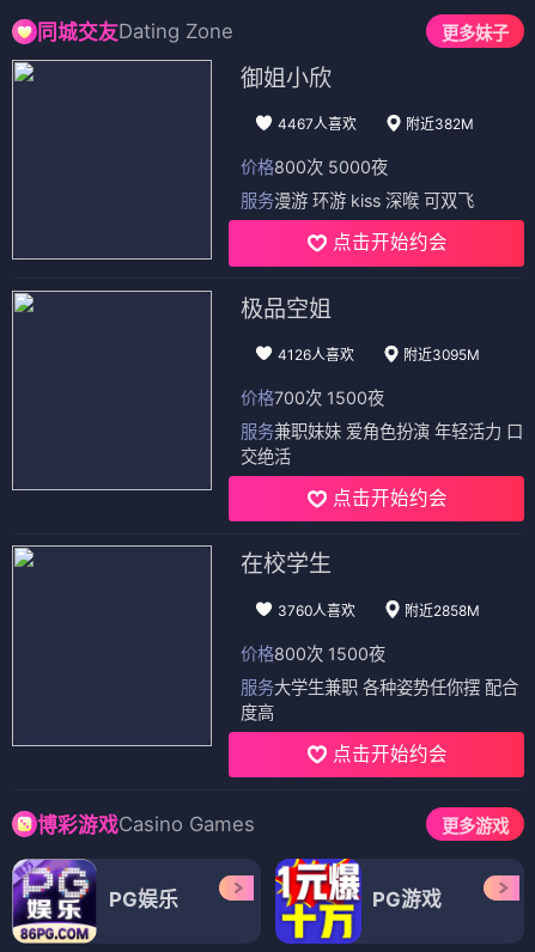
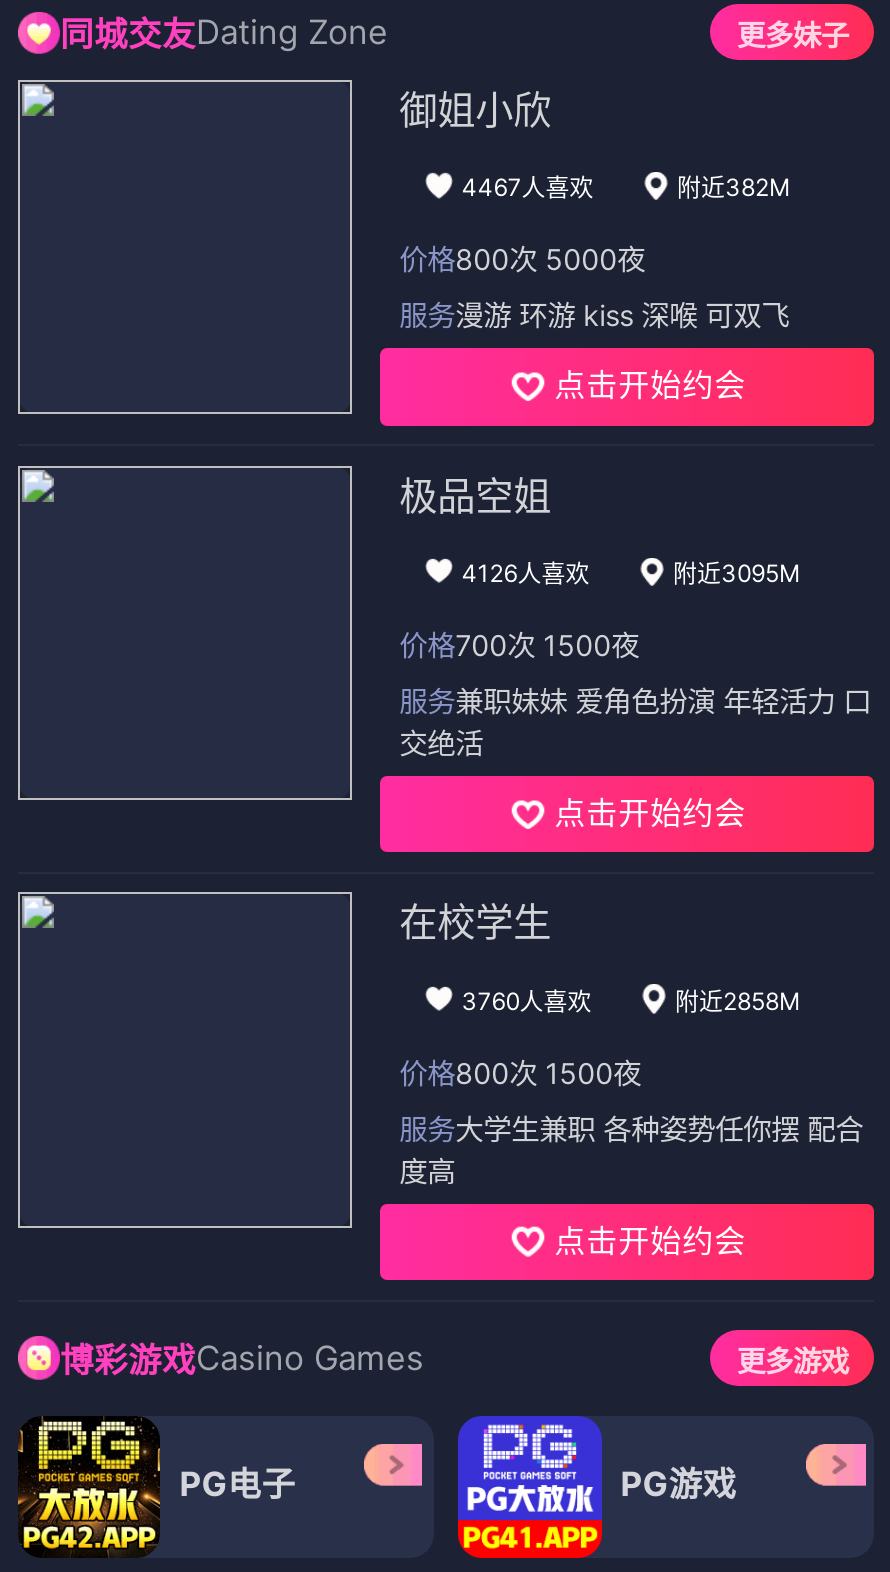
[11,858,178,945] [image] | PG娱乐 -> [16,1416,296,1558] [image] | PG电子
[274,858,363,945] [image] -> [456,1414,604,1560] [image]

